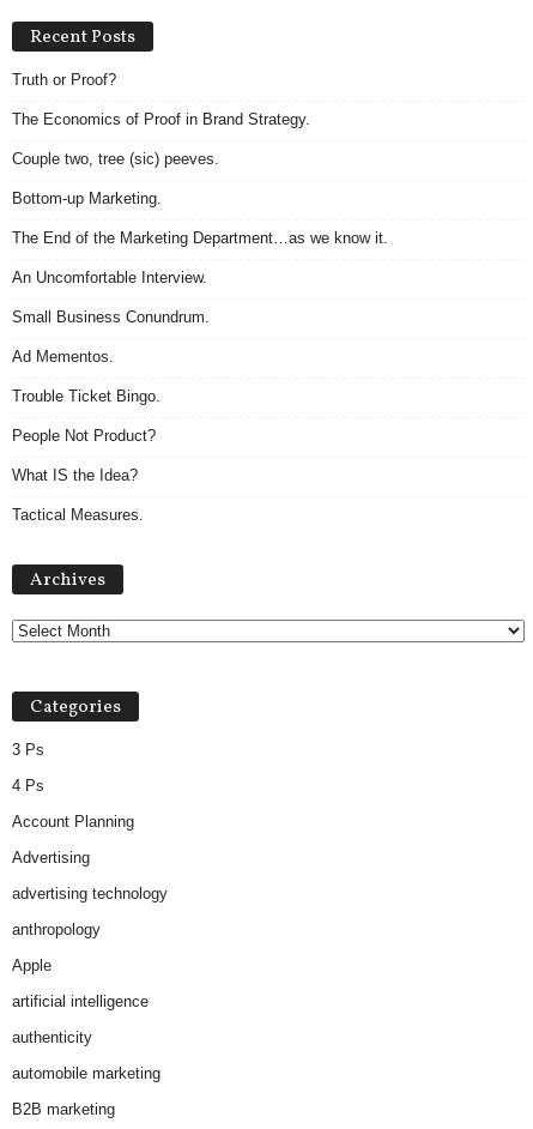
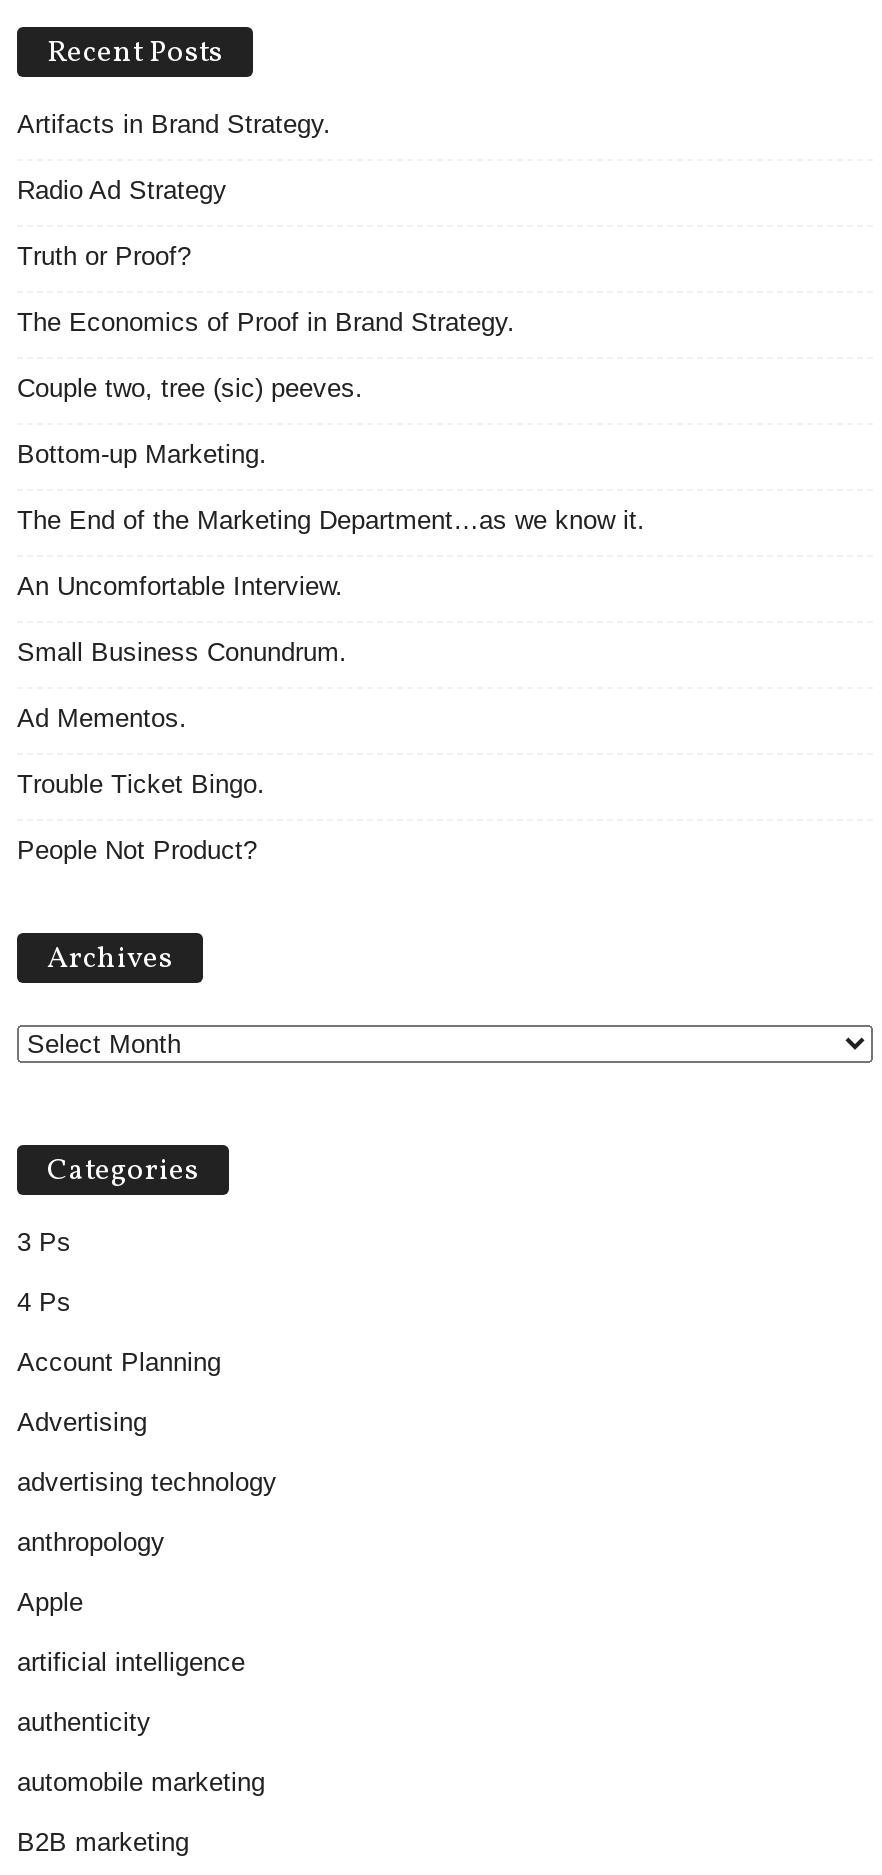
none -> [17,109,331,205] Artifacts in Brand Strategy. | Radio Ad Strategy
moved [12,71,388,445] -> [17,241,645,865]: Truth or Proof? | The Economics of Proof in Brand Strategy. | Couple two, tree (sic) peeves. | ... | Trouble Ticket Bingo. | People Not Product?
[12,466,144,524] What IS the Idea? | Tactical Measures. -> none

